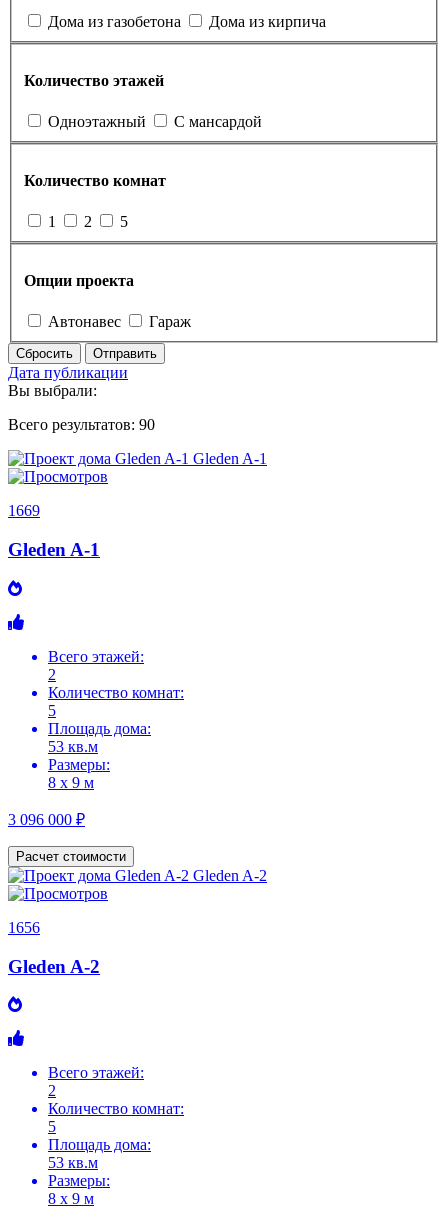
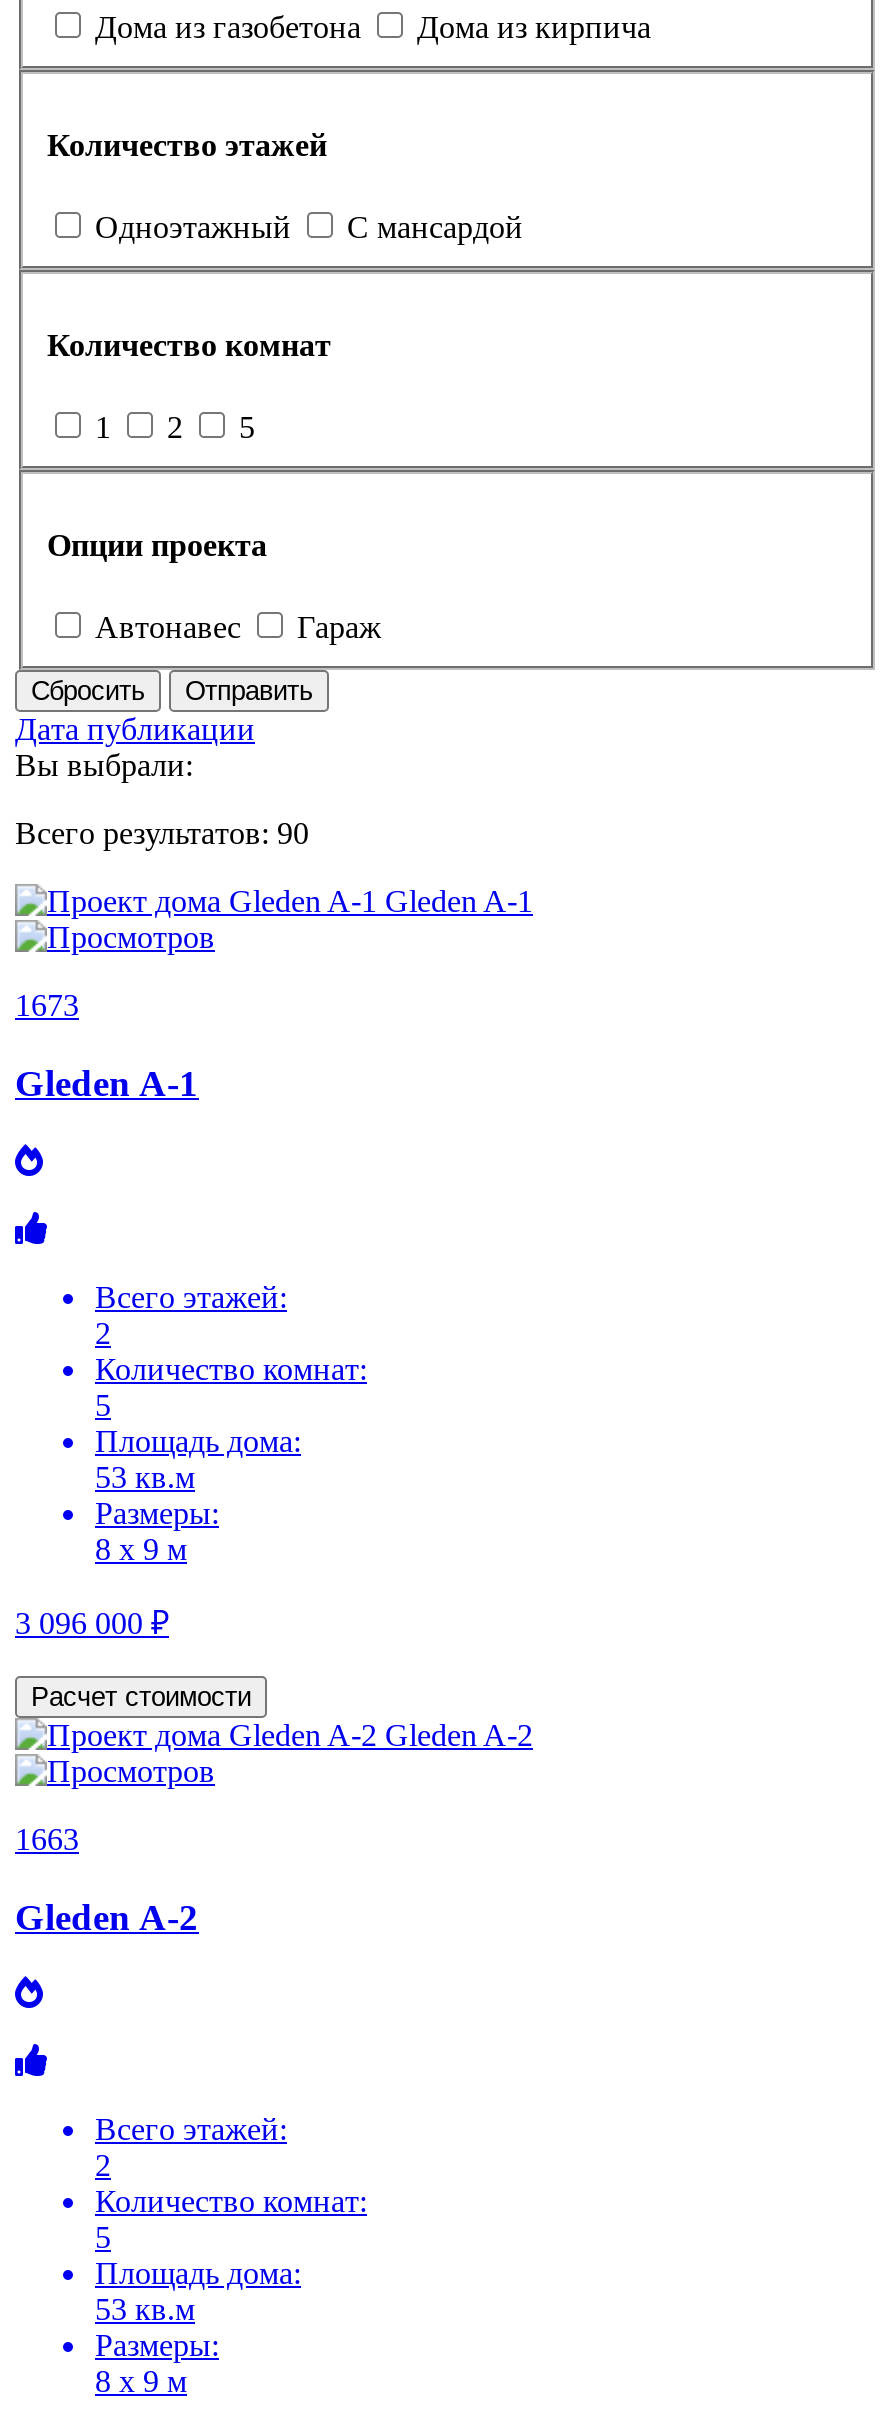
[8,502,40,519] 1669 -> [15,989,79,1023] 1673
[8,919,40,936] 1656 -> [15,1822,79,1856] 1663

